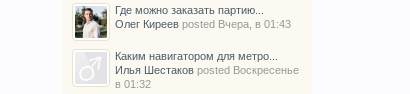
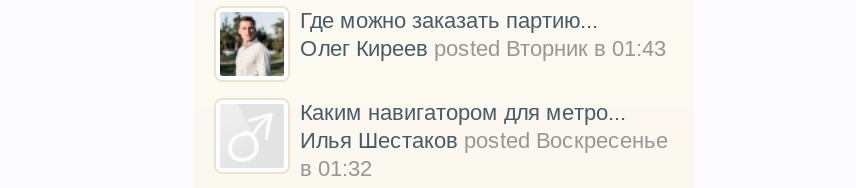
[115,18,291,30] Олег Киреев posted Вчера, в 01:43 -> [300,36,666,60] Олег Киреев posted Вторник в 01:43

